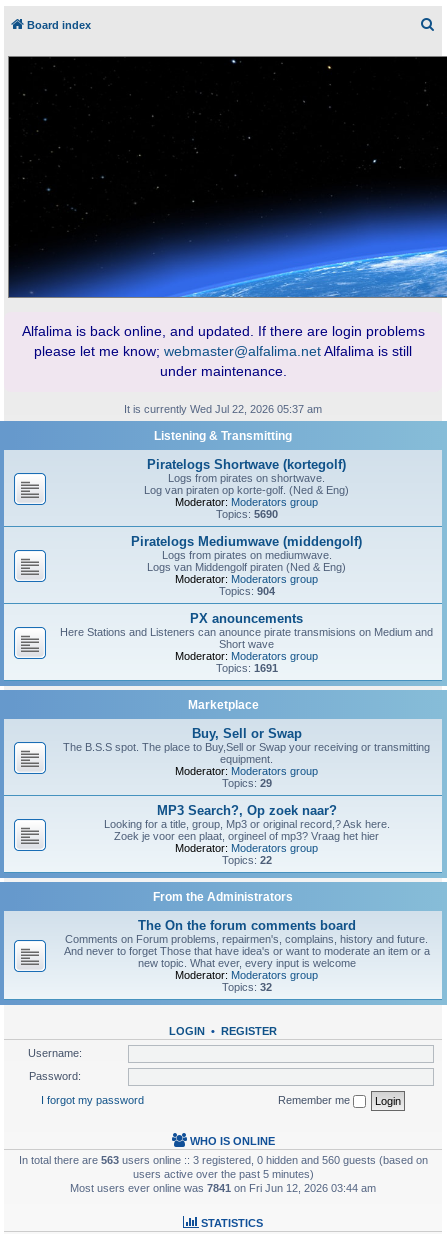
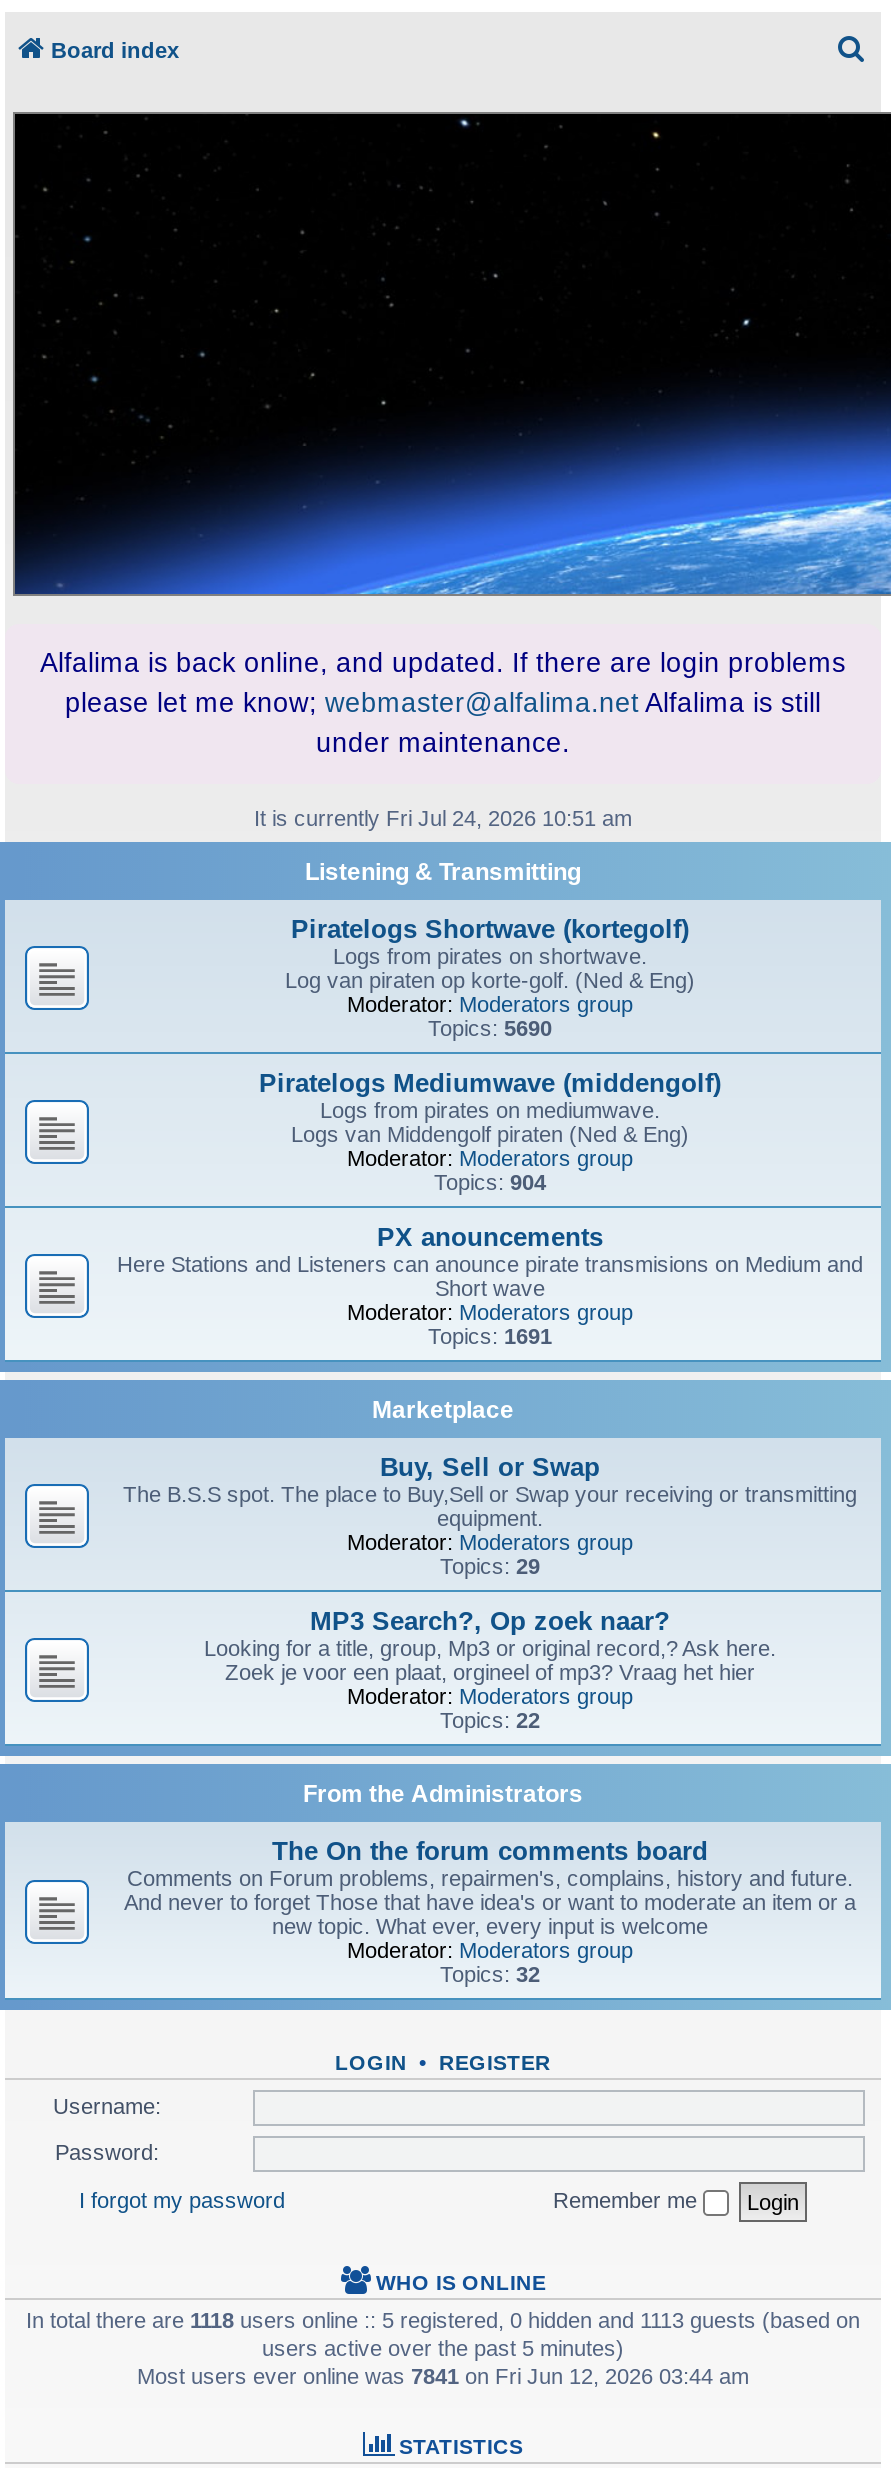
[124,403,322,415] It is currently Wed Jul 22, 2026 05:37 am -> [254,806,632,830] It is currently Fri Jul 24, 2026 10:51 am
[18,1154,427,1166] In total there are 563 users online :: 3 registered, 0 hidden and 560 guests (based on -> [26,2307,860,2331] In total there are 1118 users online :: 5 registered, 0 hidden and 1113 guests (based on

